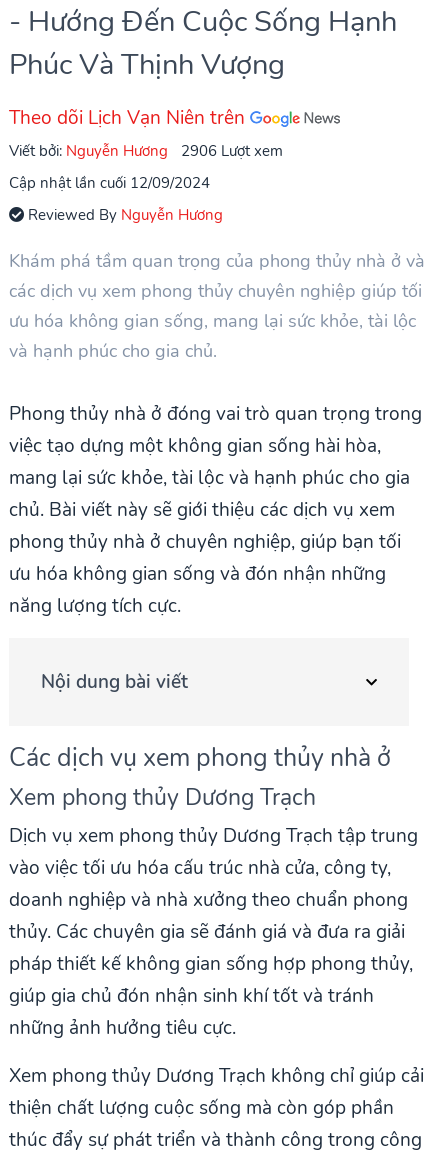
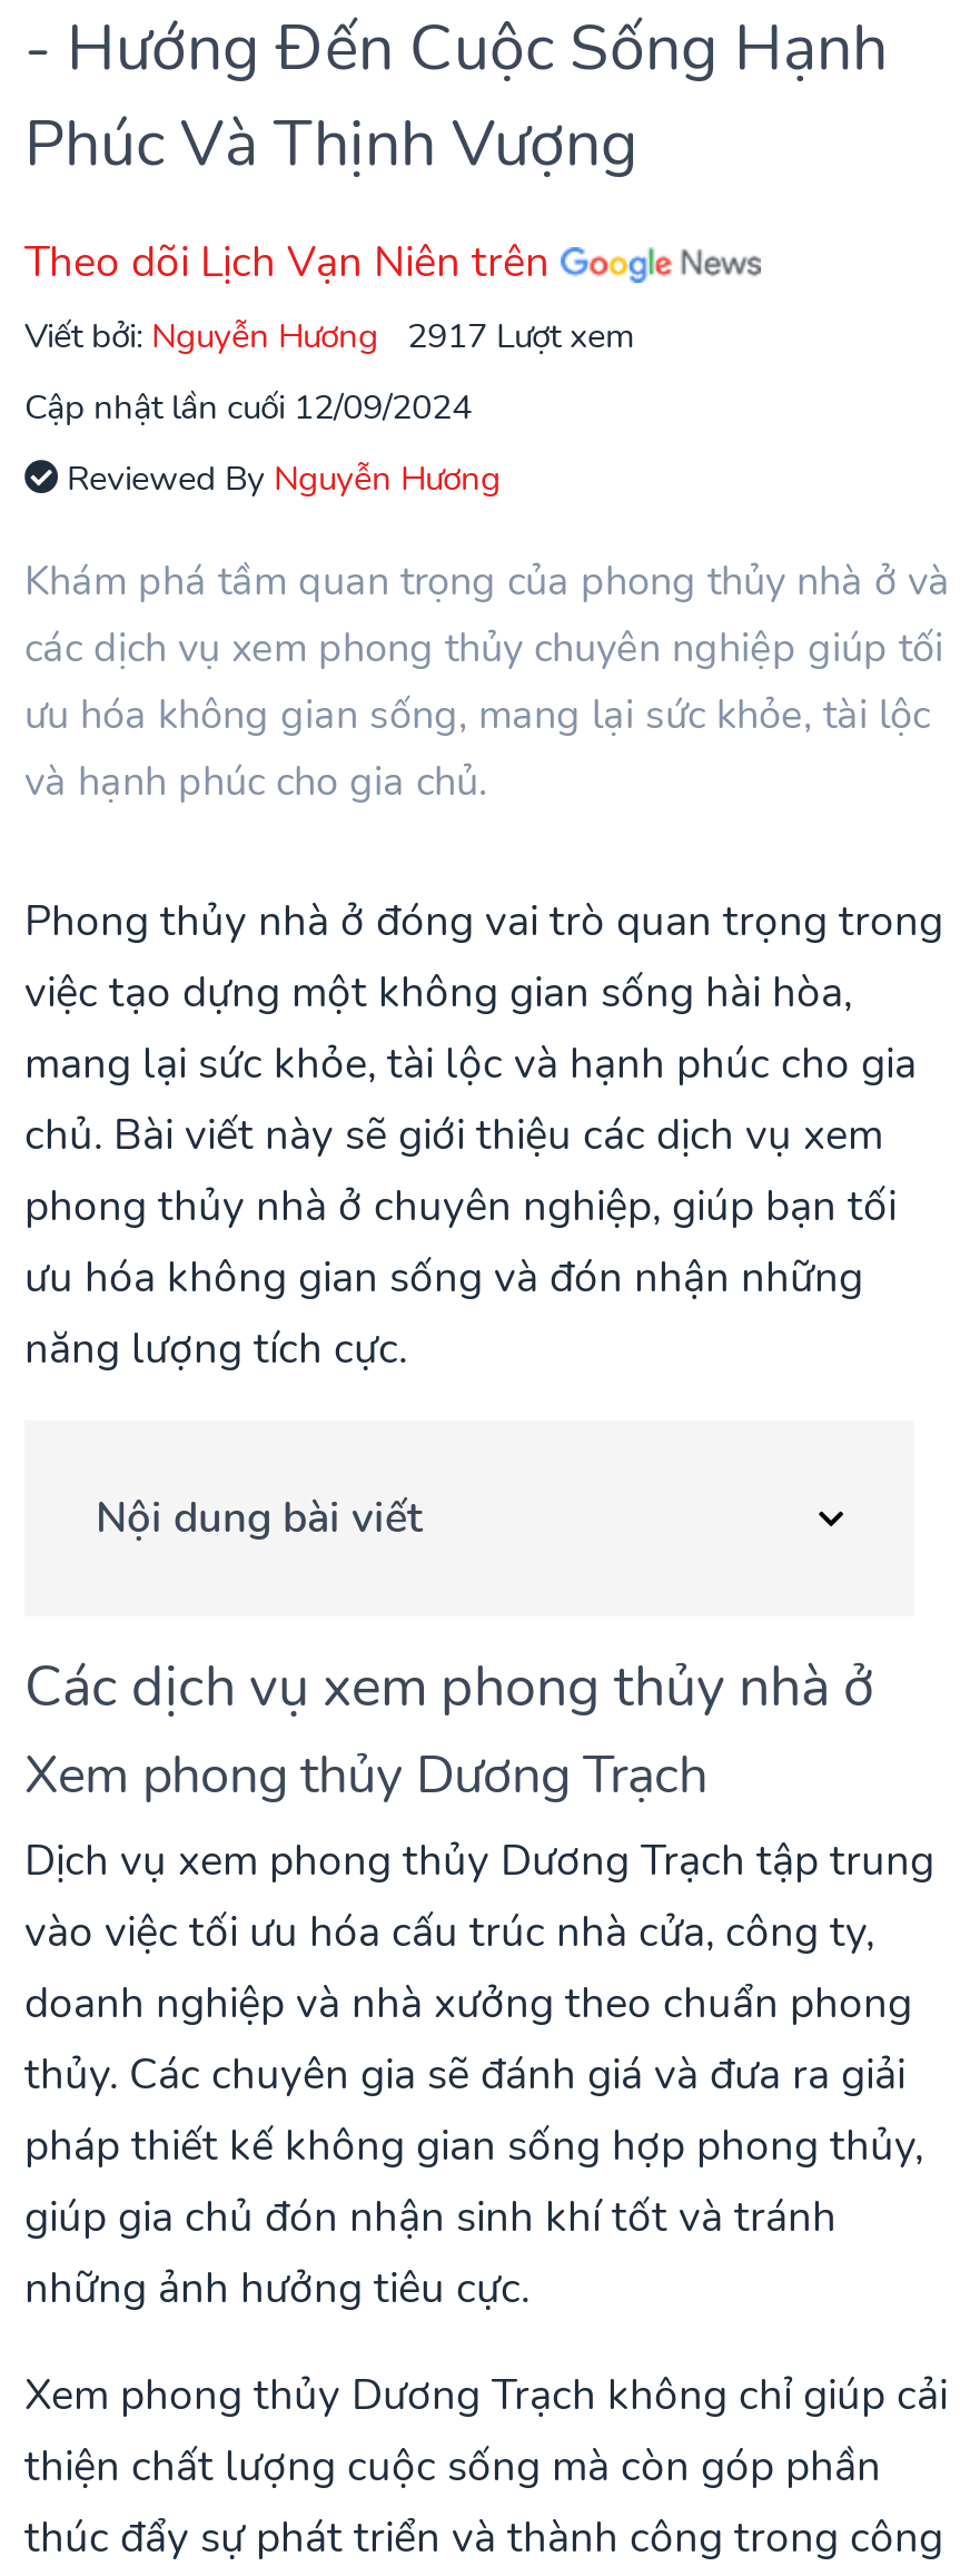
[9,140,283,161] Viết bởi: Nguyễn Hương 2906 Lượt xem -> [24,312,634,358] Viết bởi: Nguyễn Hương 2917 Lượt xem

